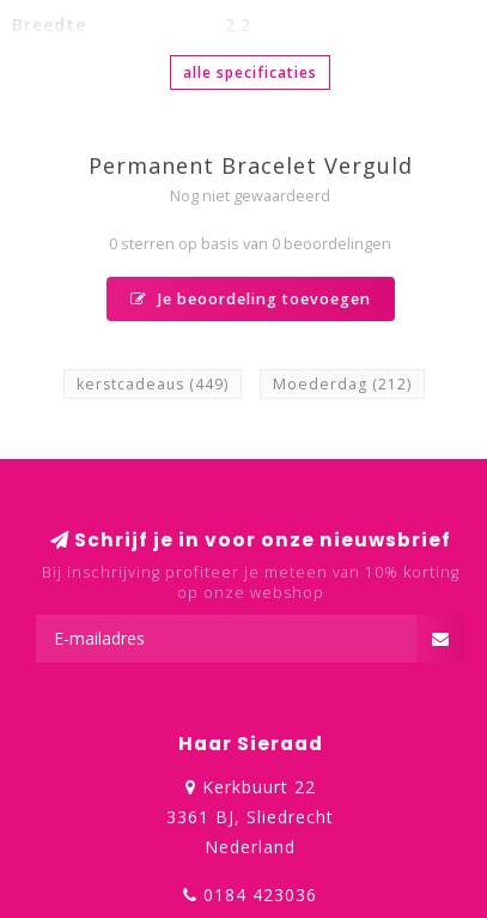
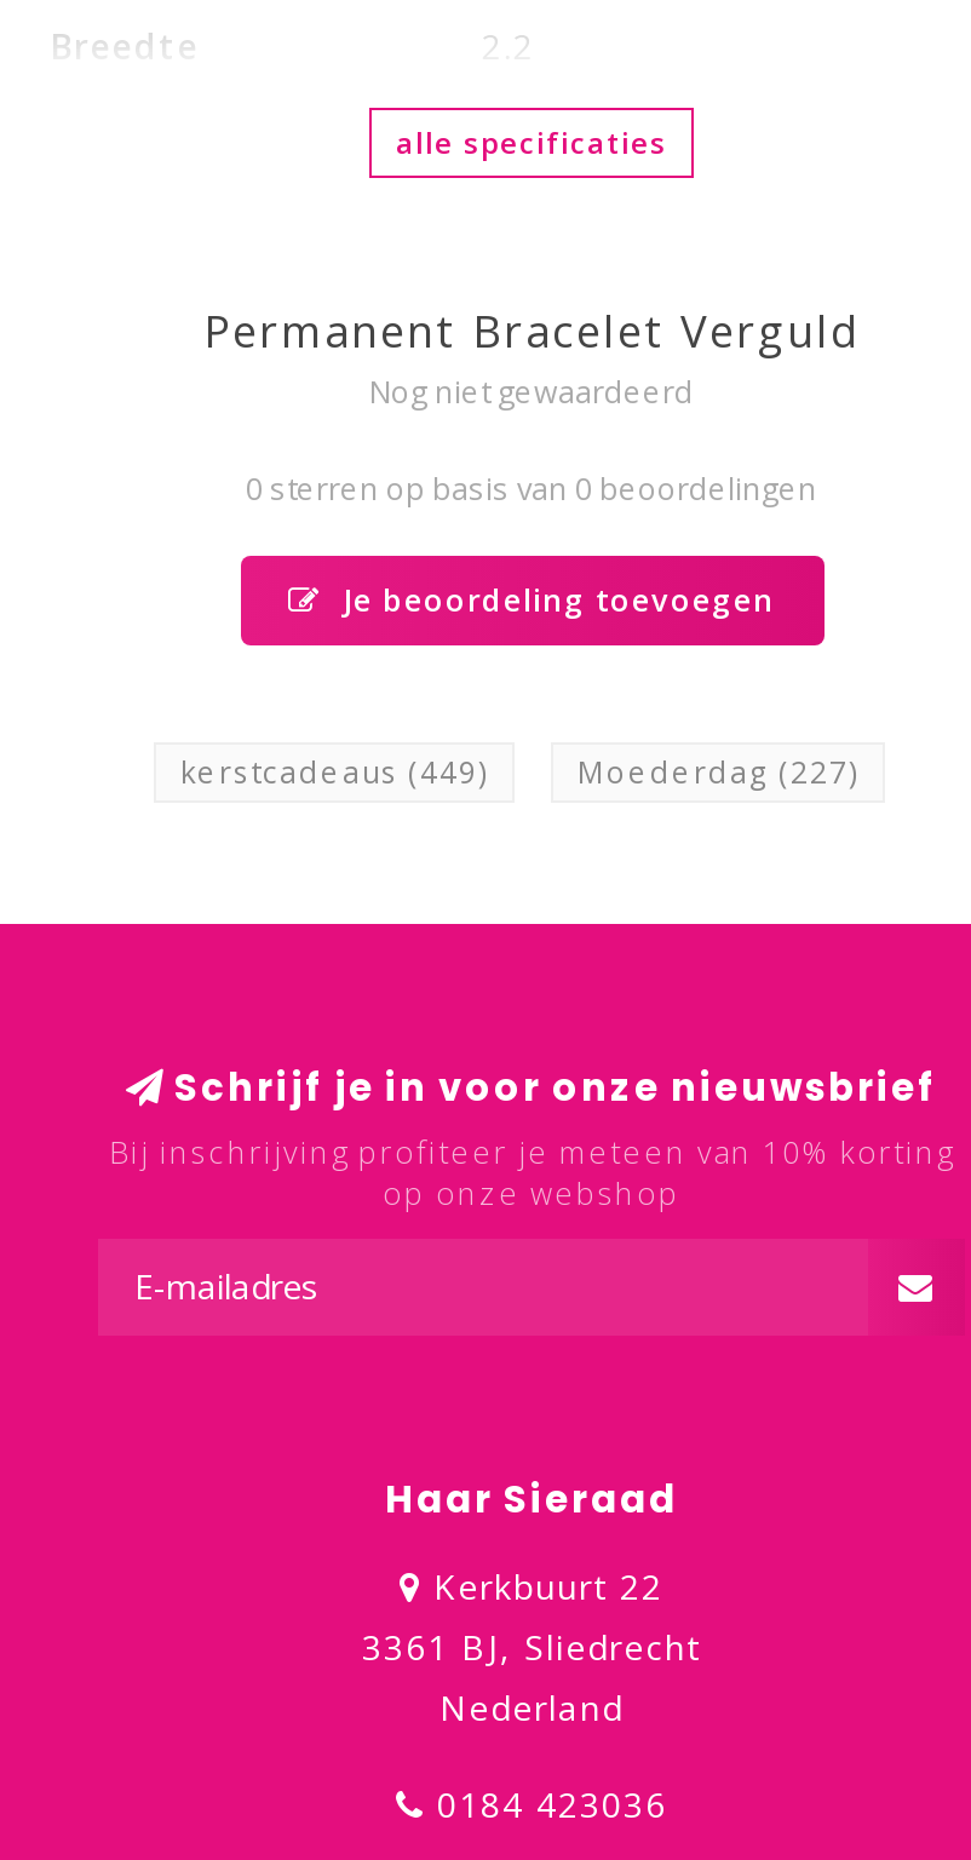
[273,374,412,394] Moederdag (212) -> [578,752,858,793] Moederdag (227)

